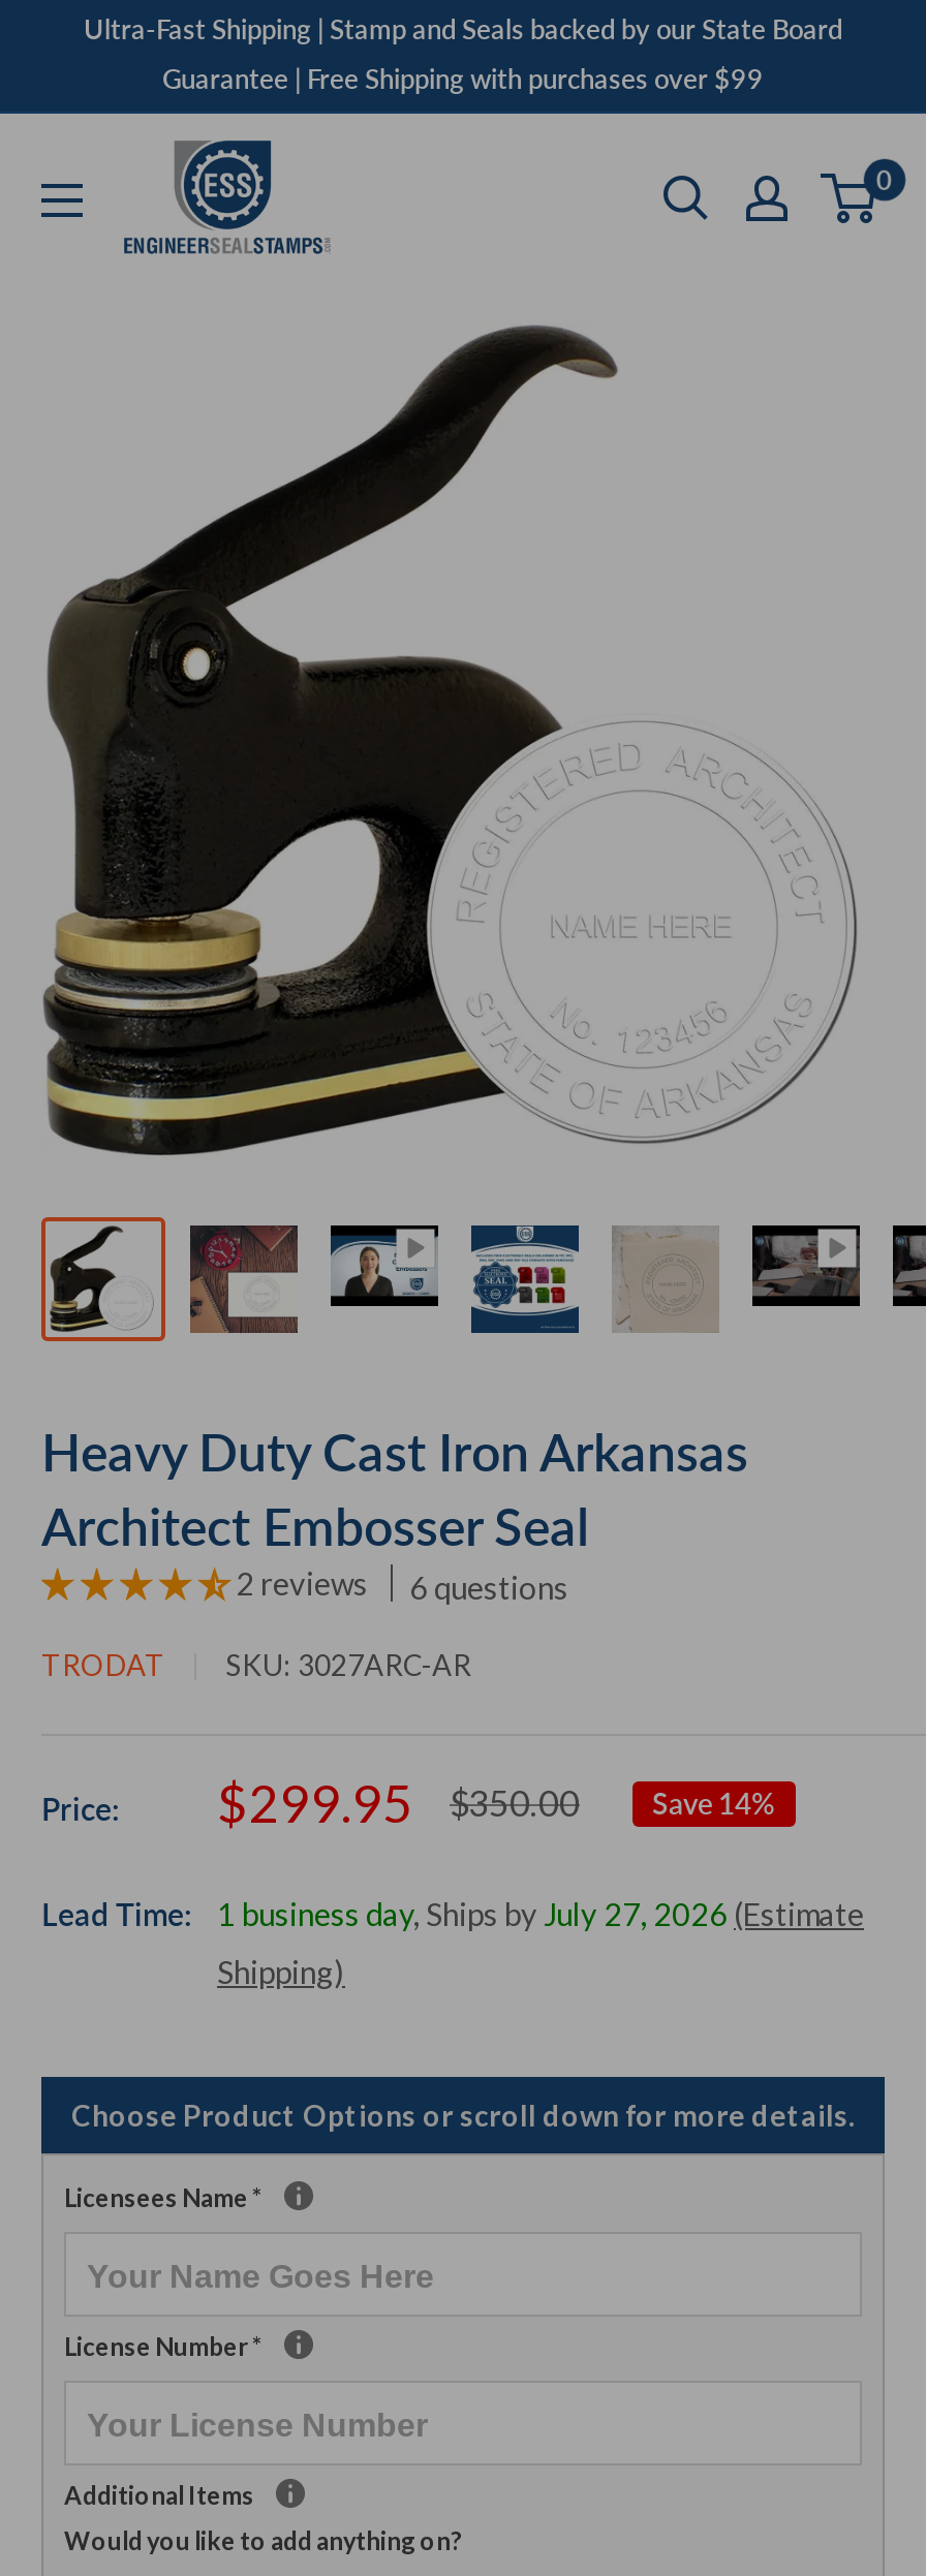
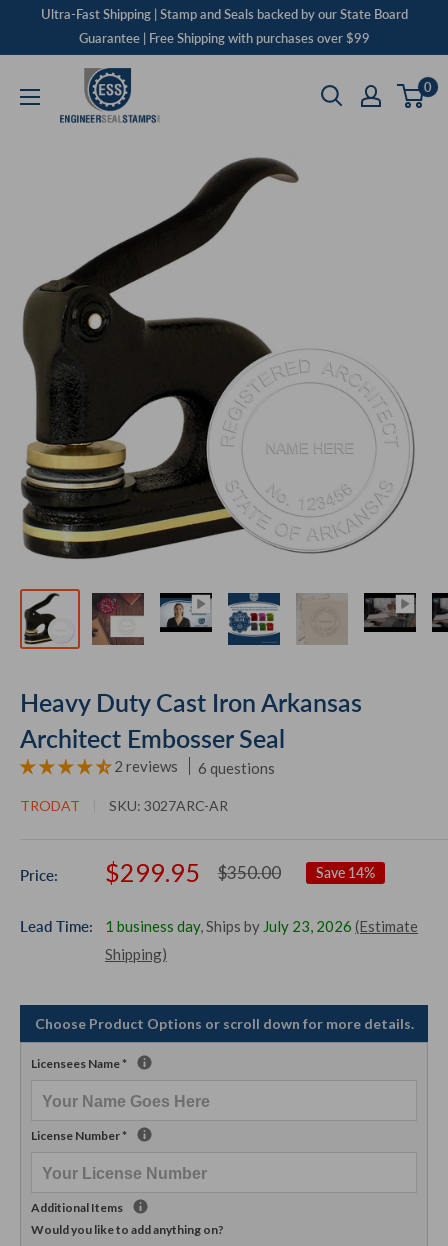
[217,1895,864,1932] 1 business day, Ships by July 27, 2026 (Estimate -> [105,917,418,935] 1 business day, Ships by July 23, 2026 (Estimate

